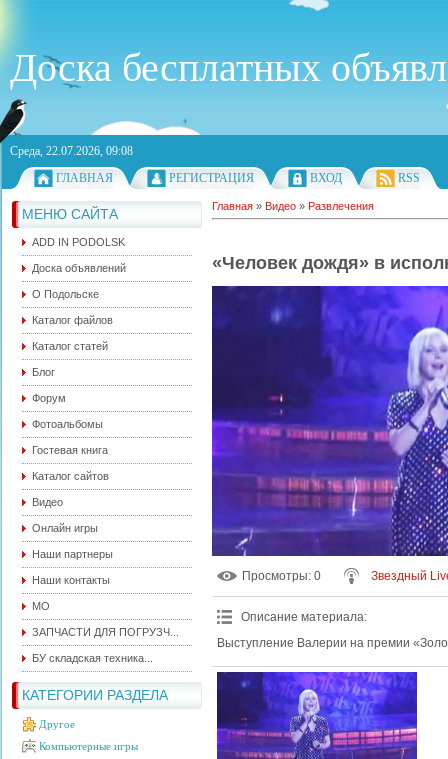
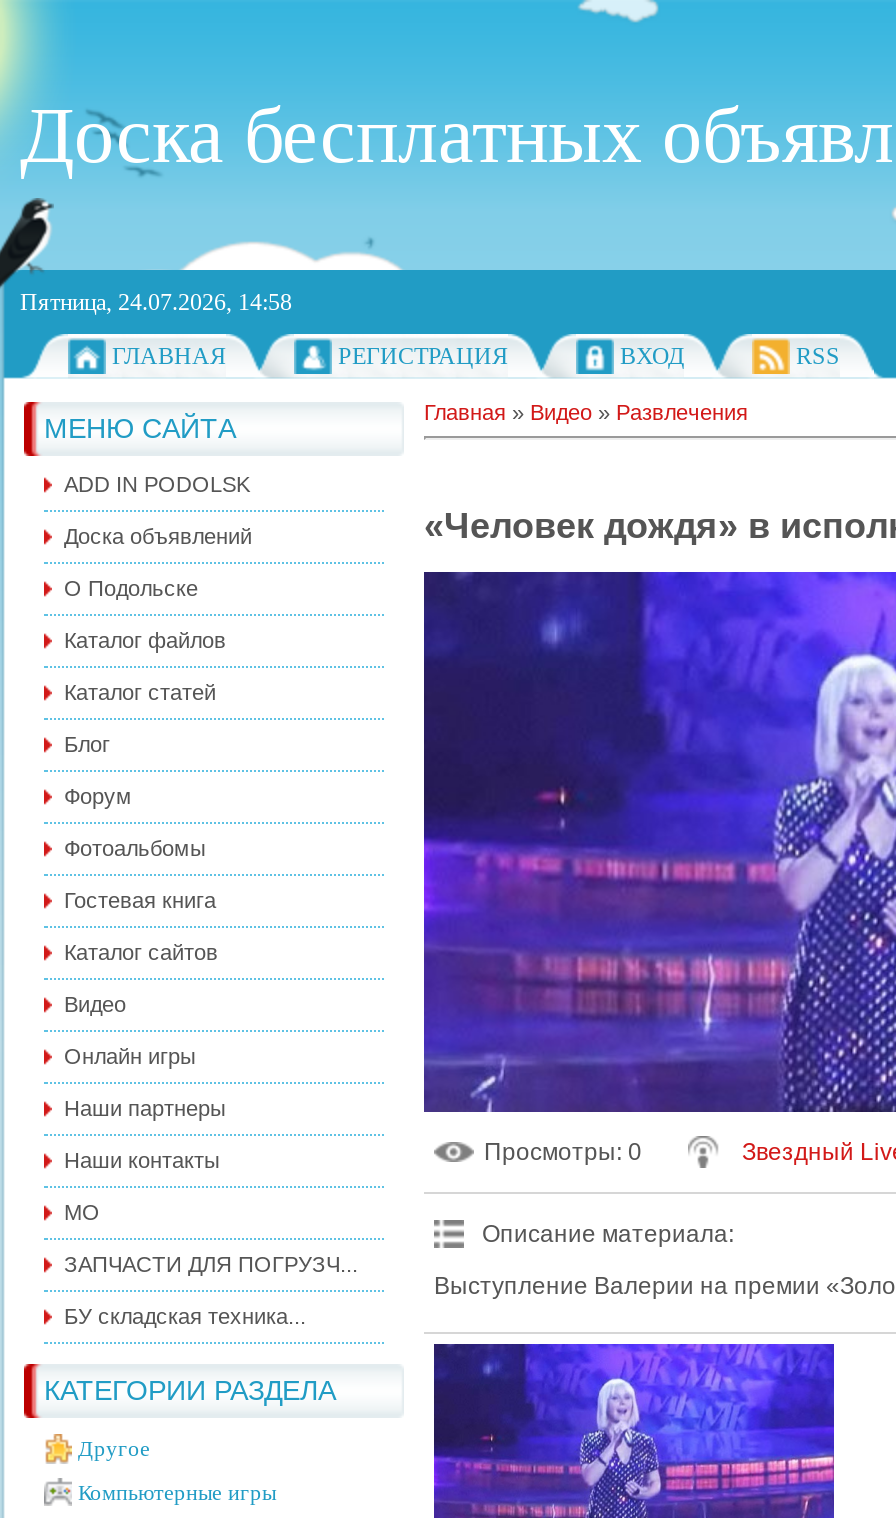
[10,144,133,158] Среда, 22.07.2026, 09:08 -> [20,288,292,316] Пятница, 24.07.2026, 14:58

